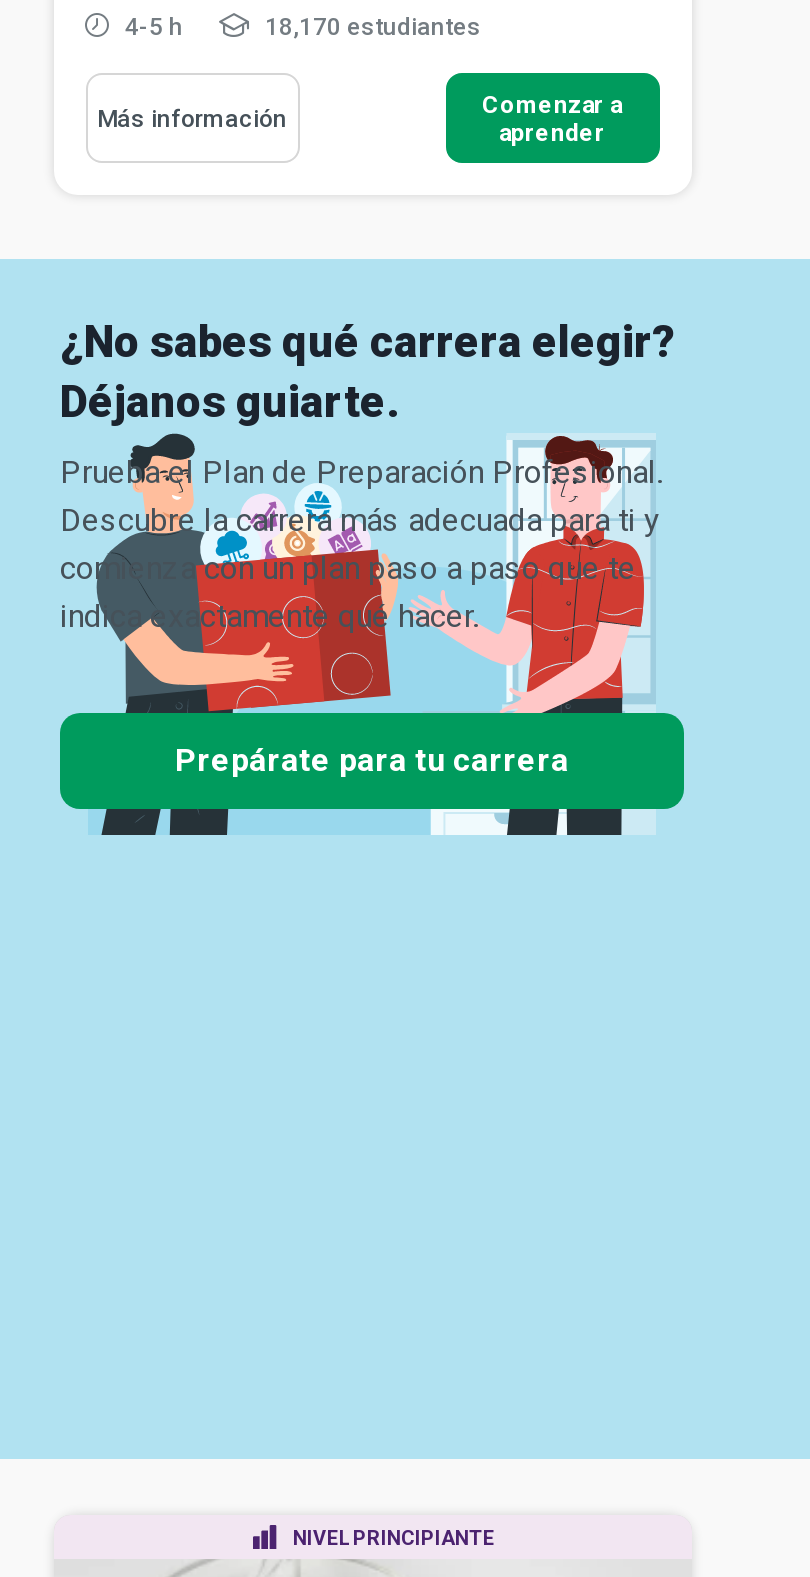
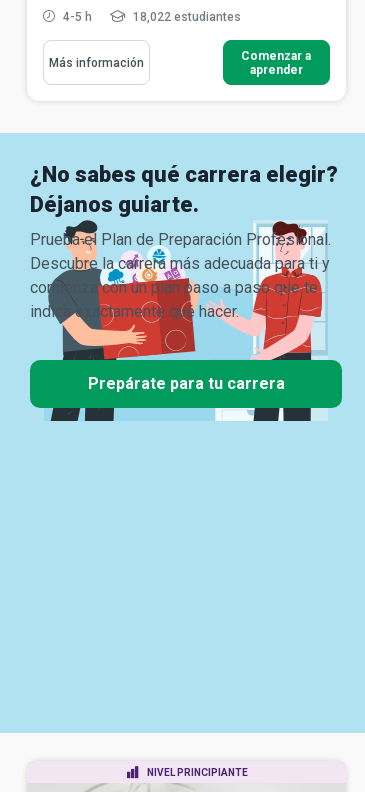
[259,13,481,41] 18,170 estudiantes -> [129,10,240,24] 18,022 estudiantes

